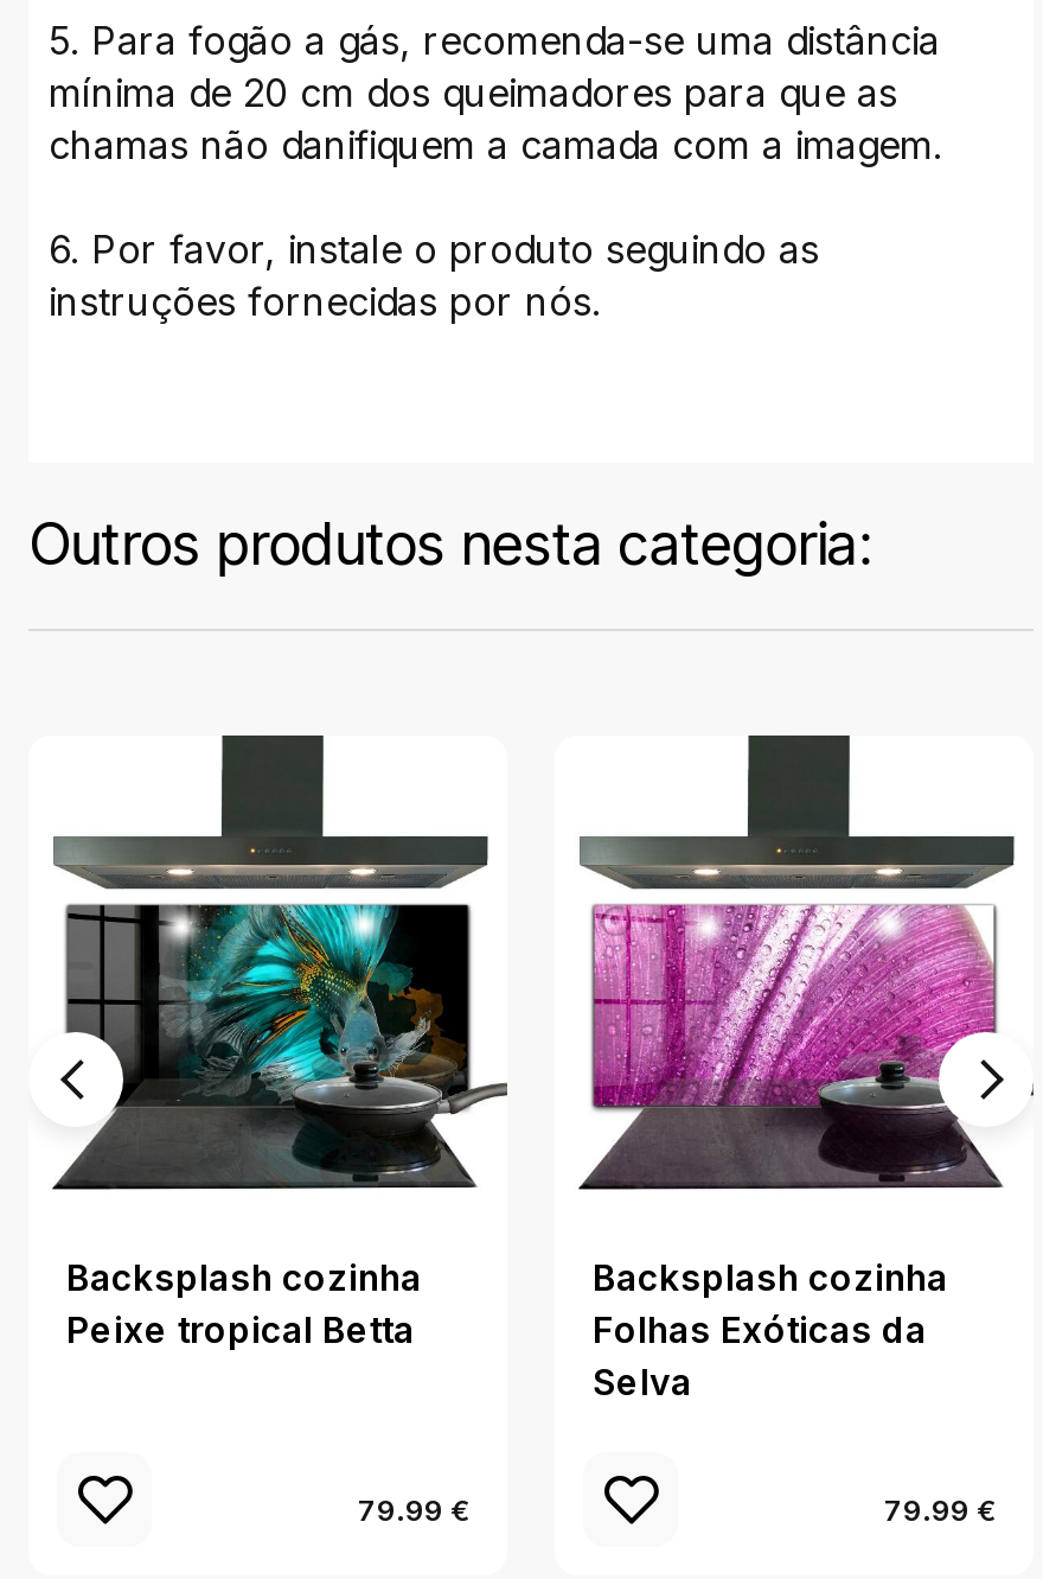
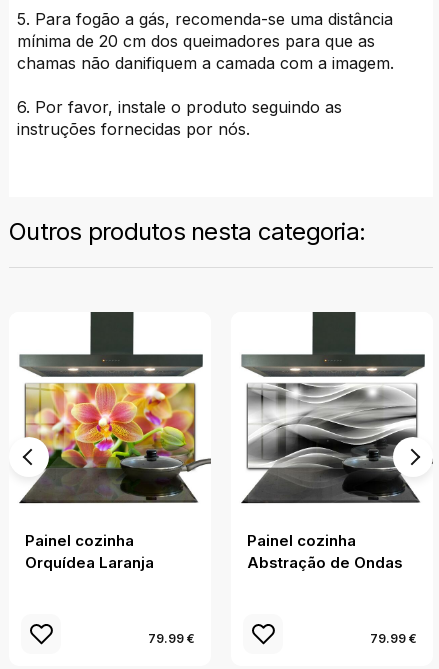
[66,902,469,1108] [image] -> [25,382,195,469] [image]
[593,904,996,1108] [image] -> [247,383,417,470] [image]
[66,1255,422,1352] Backsplash cozinha | Peixe tropical Betta -> [25,531,154,572] Painel cozinha | Orquídea Laranja
[593,1255,948,1404] Backsplash cozinha | Folhas Exóticas da | Selva -> [247,531,403,572] Painel cozinha | Abstração de Ondas

